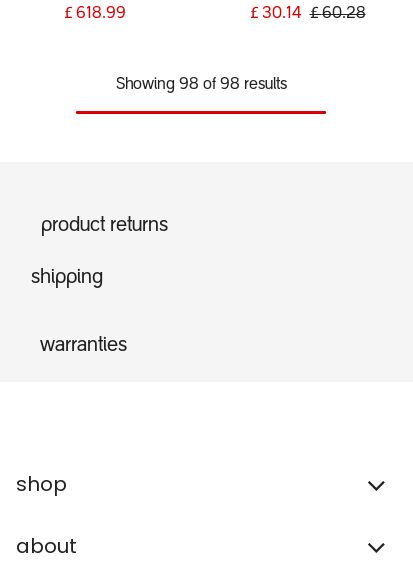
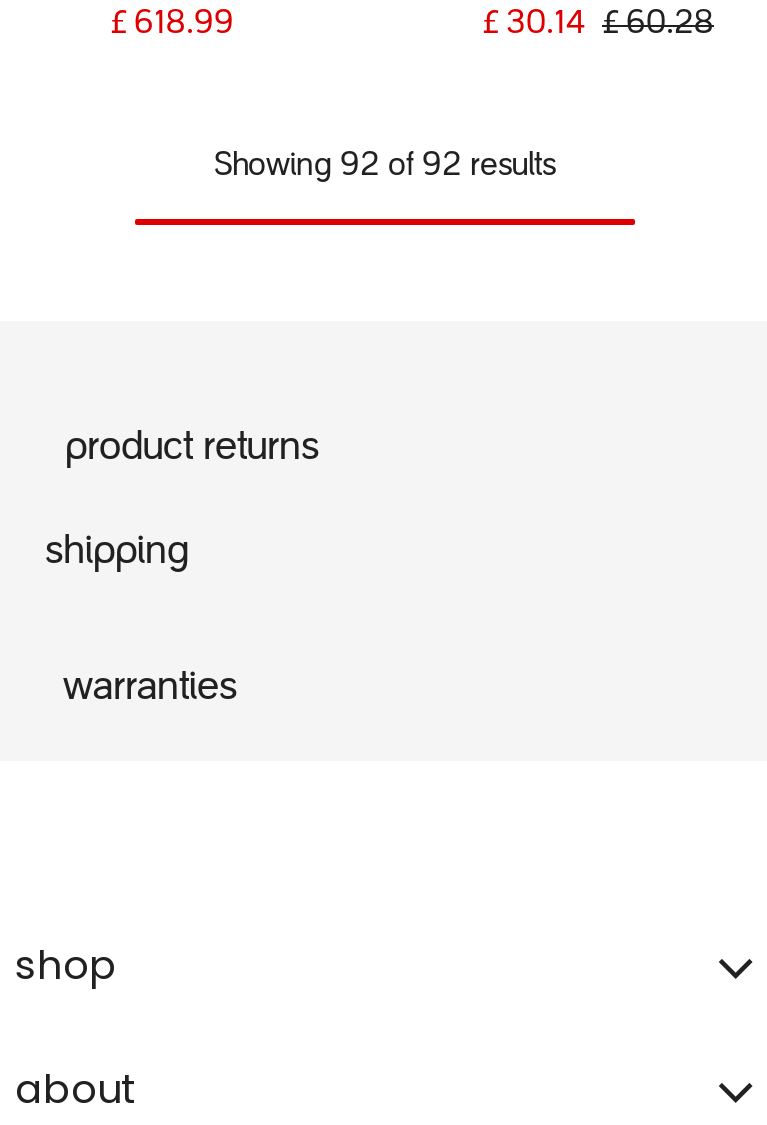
[115,77,286,93] Showing 98 of 98 results -> [214,151,556,183] Showing 92 of 92 results

